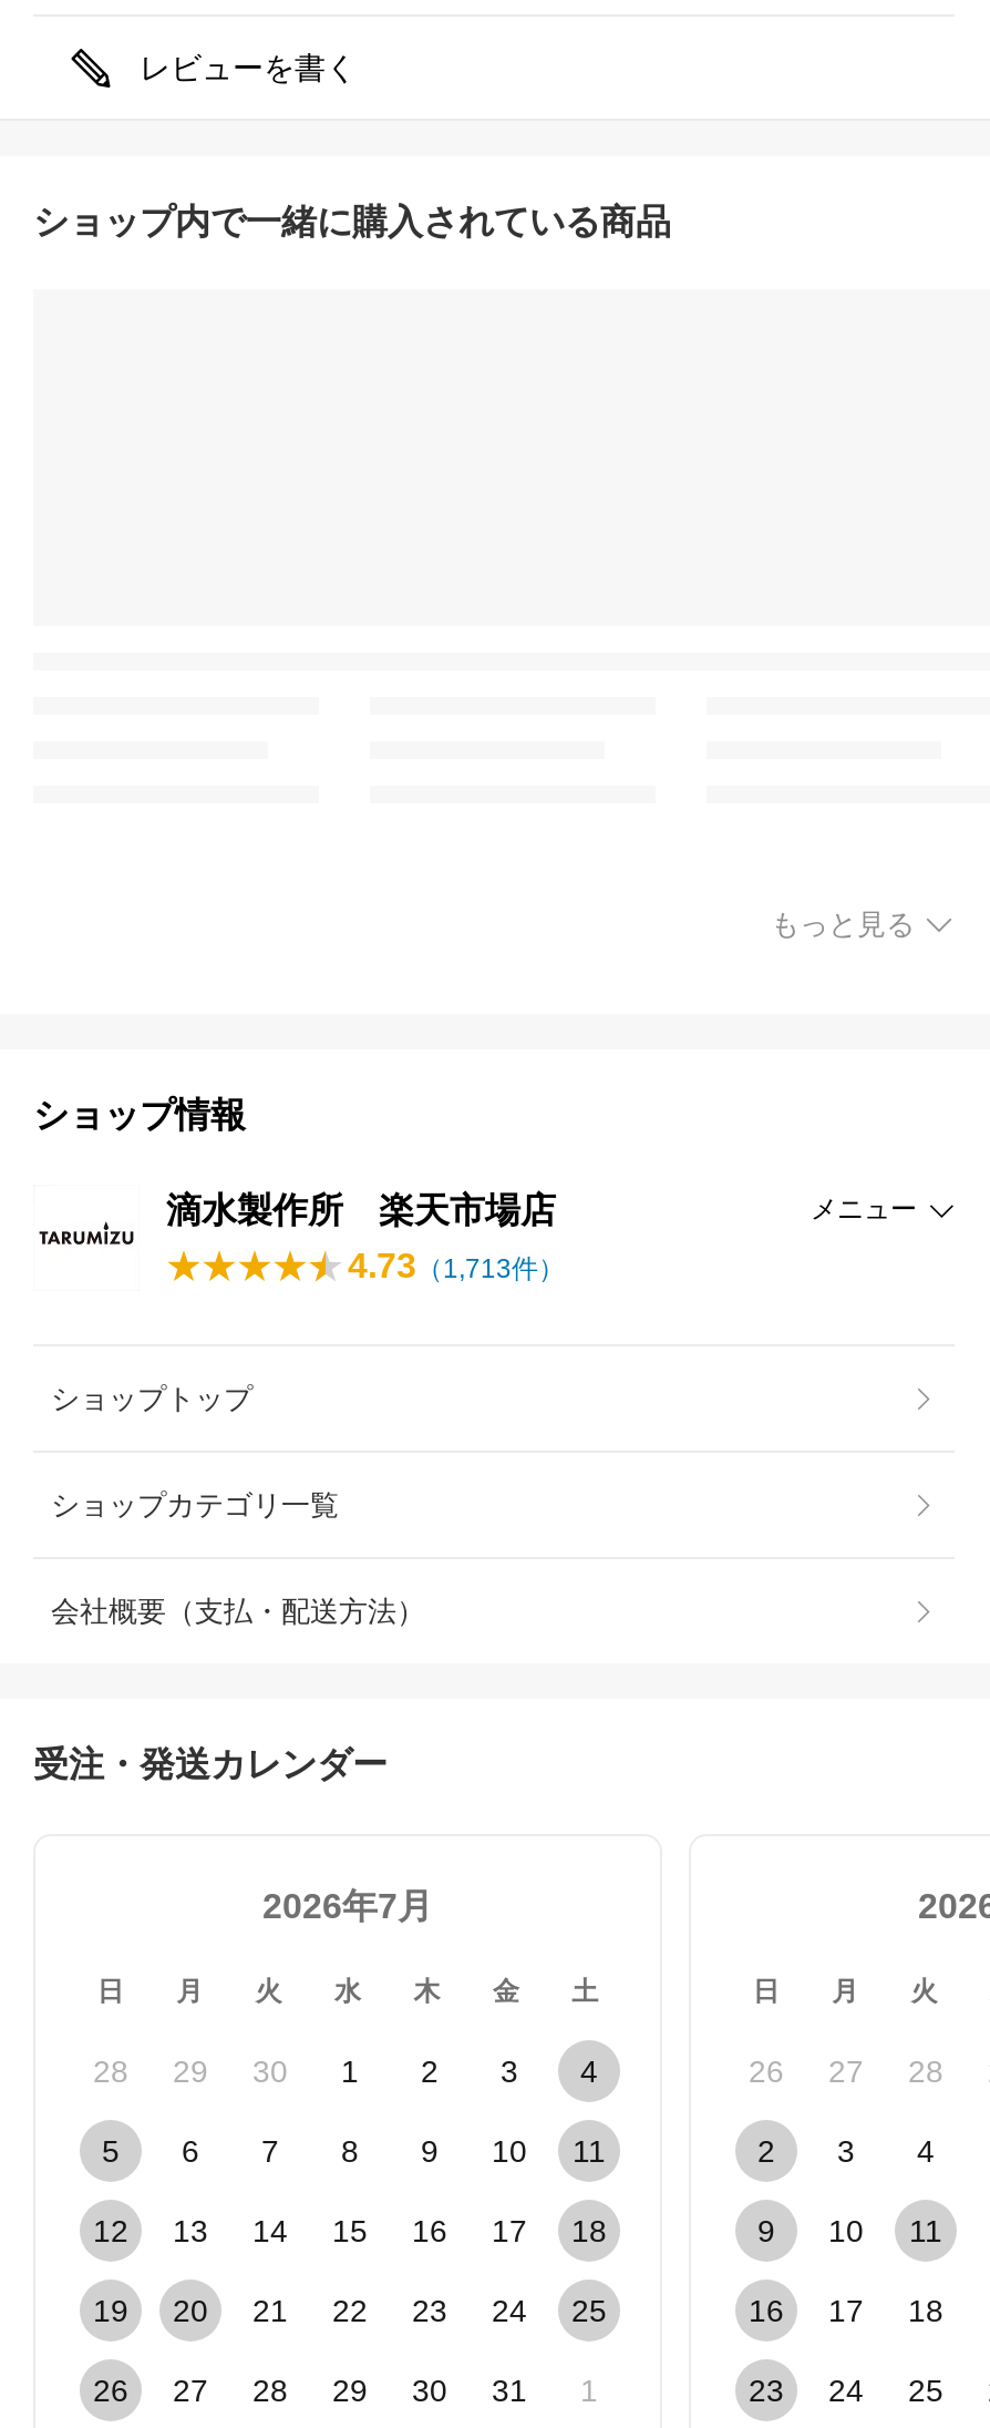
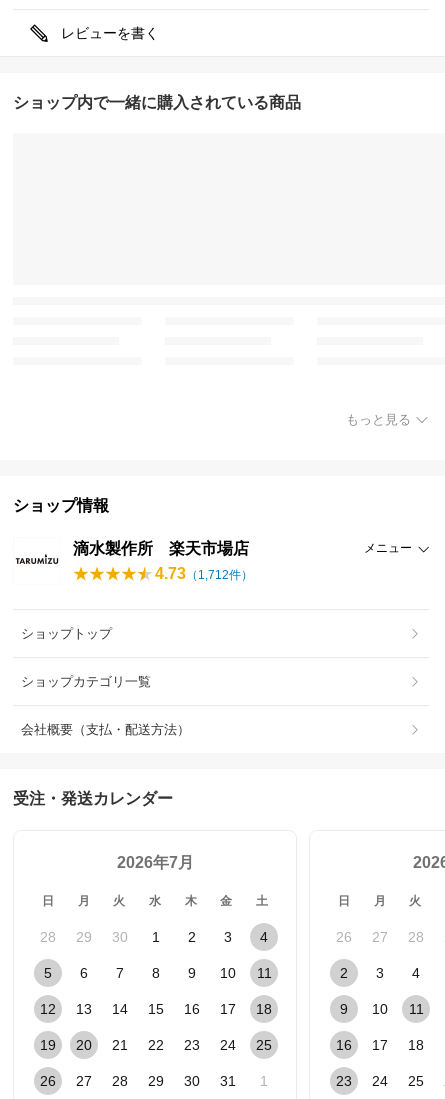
[348,1247,565,1284] 4.73（1,713件） -> [155,565,253,582] 4.73（1,712件）

